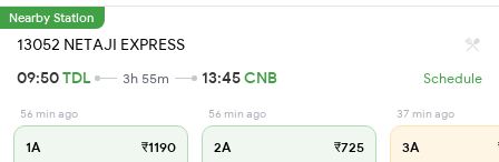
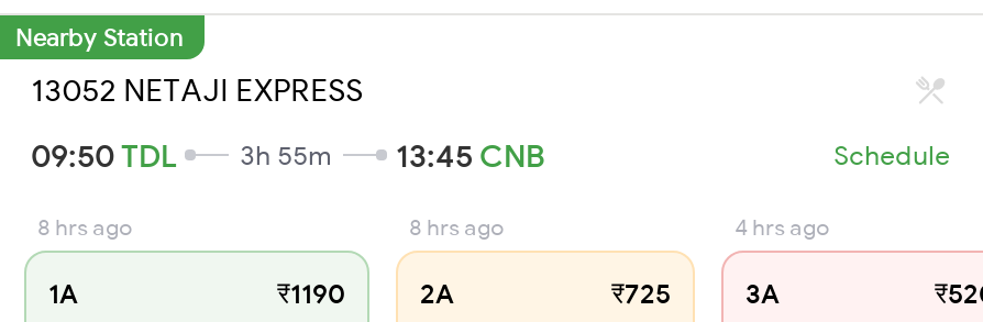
[20,107,78,121] 56 min ago -> [37,212,132,241] 8 hrs ago
[208,107,266,121] 56 min ago -> [409,212,504,241] 8 hrs ago
[397,107,454,121] 37 min ago -> [735,212,829,241] 4 hrs ago

